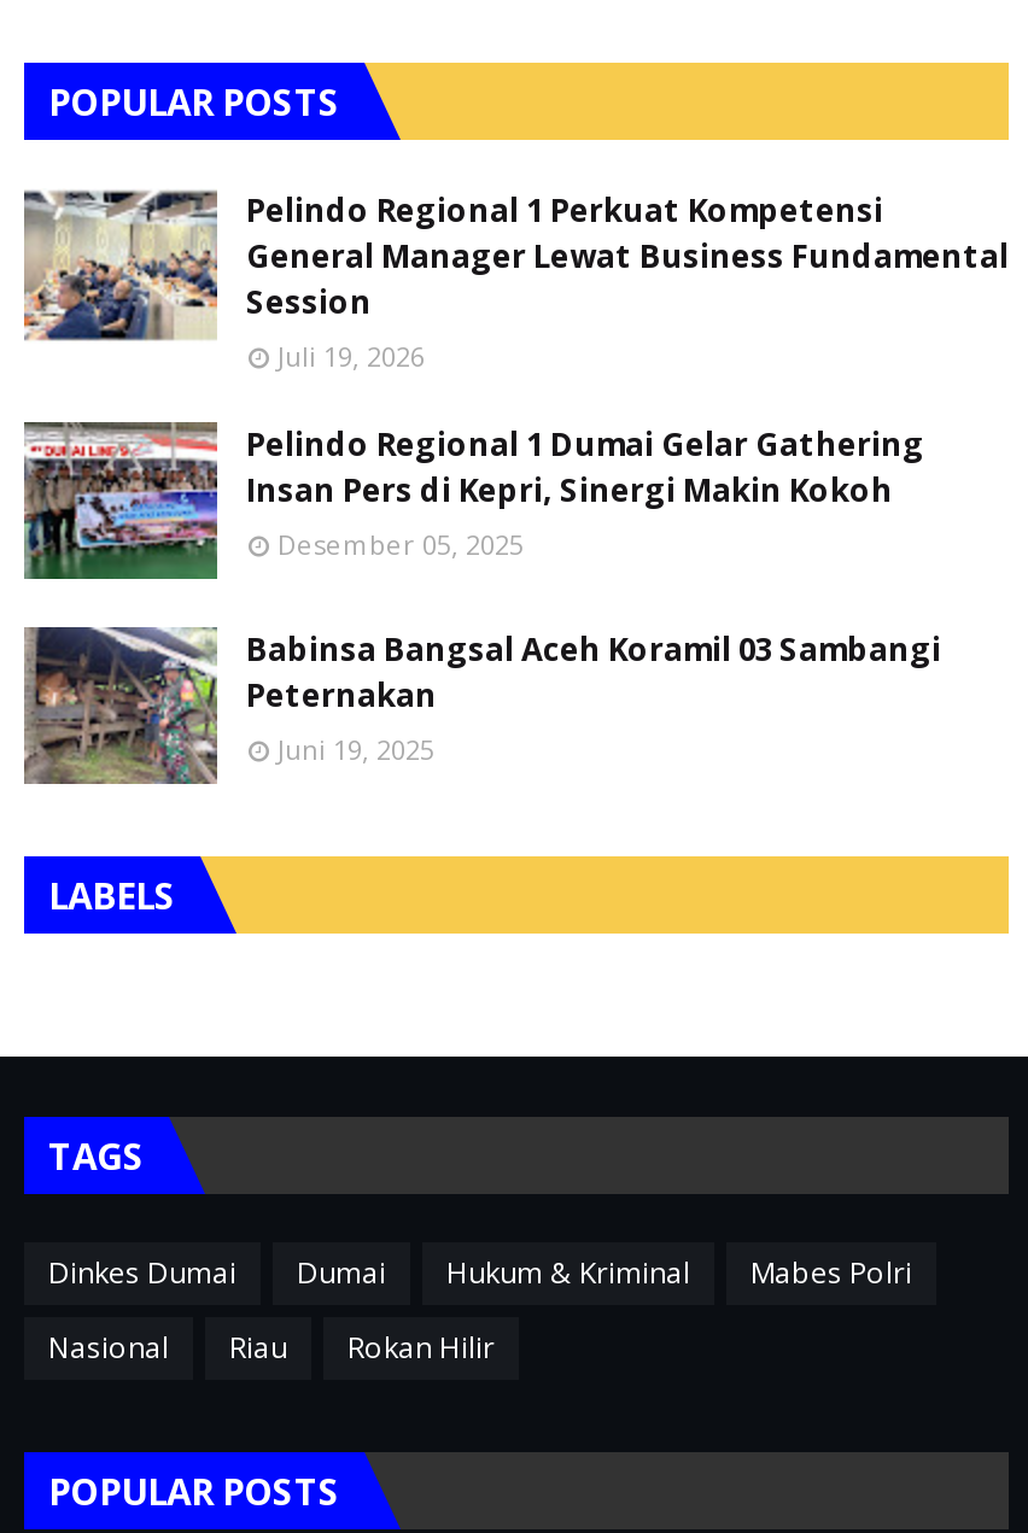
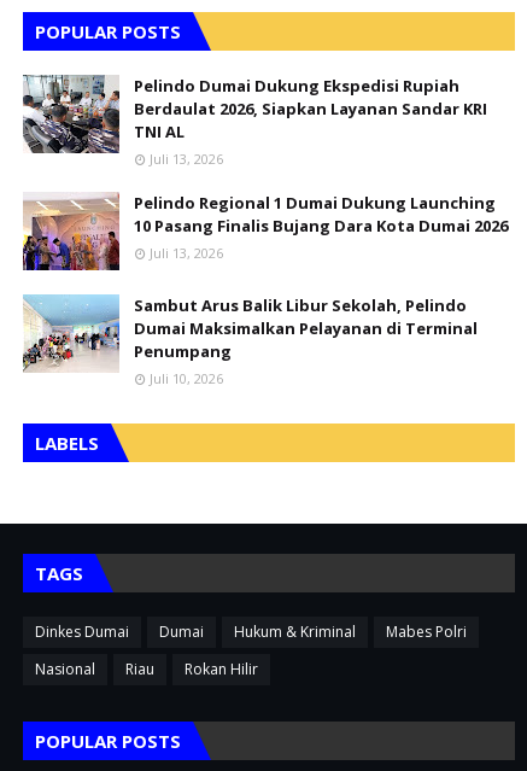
[22,188,1009,374] [image] | Pelindo Regional 1 Perkuat Kompetensi | General Manager Lewat Business Fundamental | Session | Juli 19, 2026 -> [23,75,487,168] [image] | Pelindo Dumai Dukung Ekspedisi Rupiah | Berdaulat 2026, Siapkan Layanan Sandar KRI | TNI AL | Juli 13, 2026
[24,420,924,581] [image] | Pelindo Regional 1 Dumai Gelar Gathering | Insan Pers di Kepri, Sinergi Makin Kokoh | Desember 05, 2025 -> [22,192,508,271] [image] | Pelindo Regional 1 Dumai Dukung Launching | 10 Pasang Finalis Bujang Dara Kota Dumai 2026 | Juli 13, 2026
[24,625,941,786] [image] | Babinsa Bangsal Aceh Koramil 03 Sambangi | Peternakan | Juni 19, 2025 -> [23,294,478,387] [image] | Sambut Arus Balik Libur Sekolah, Pelindo | Dumai Maksimalkan Pelayanan di Terminal | Penumpang | Juli 10, 2026

